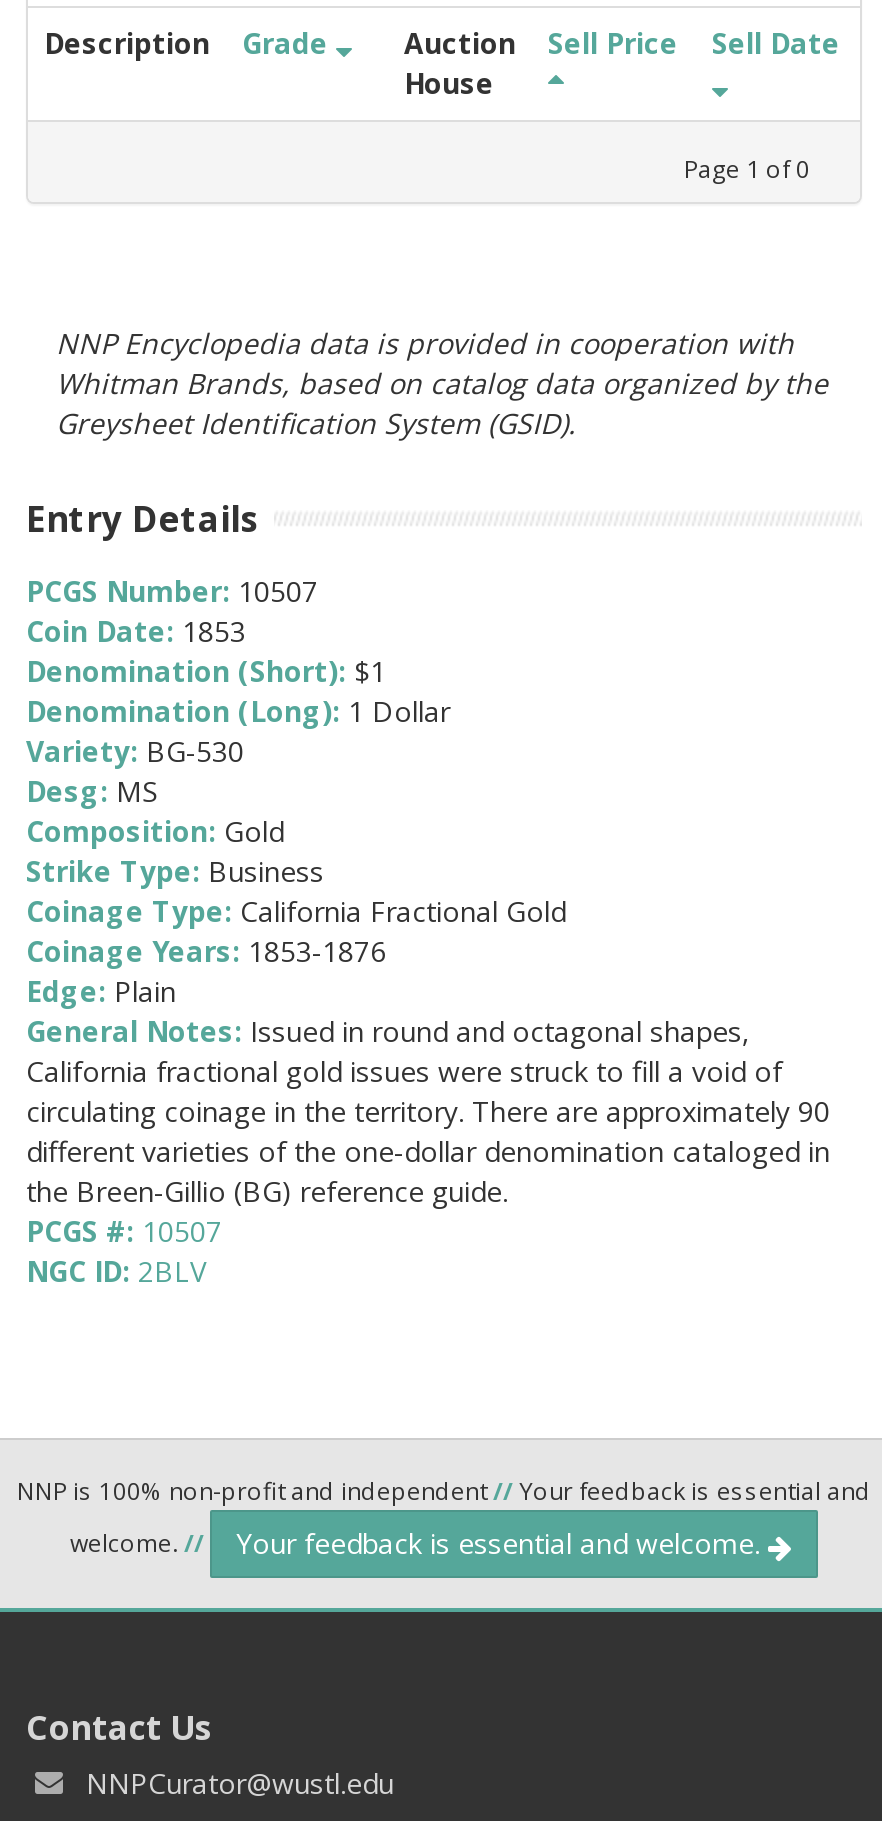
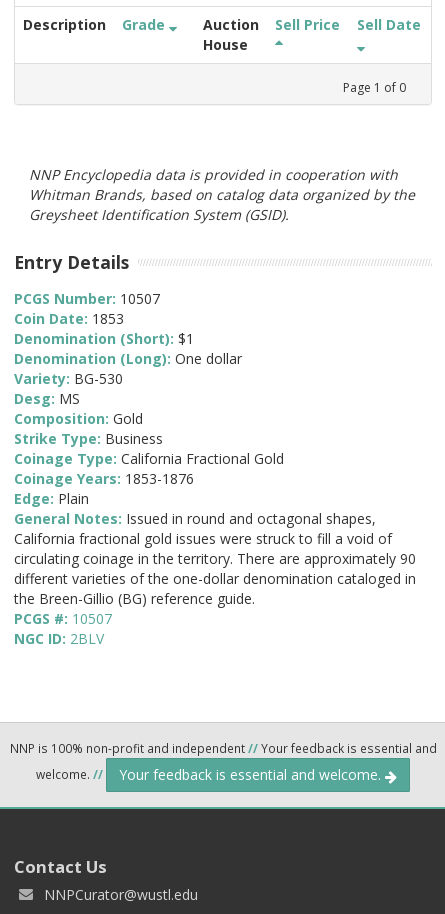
[26,693,450,731] Denomination (Long): 1 Dollar -> [14,349,242,368] Denomination (Long): One dollar

